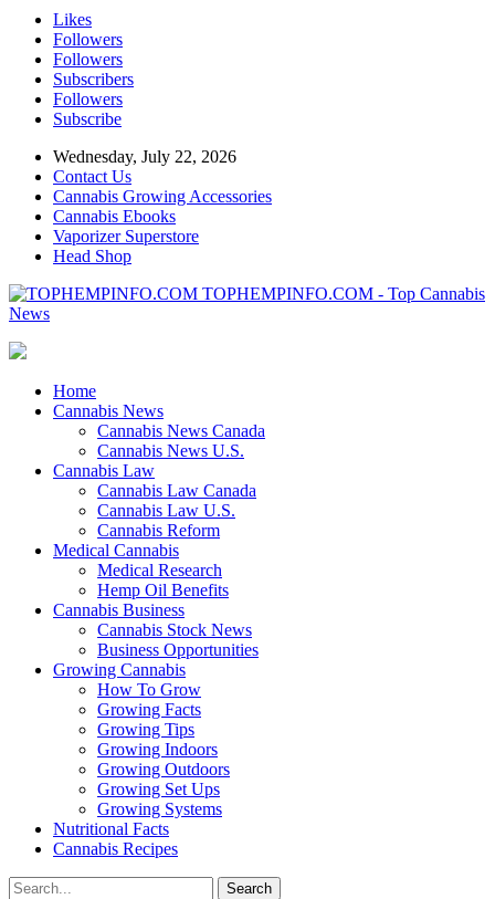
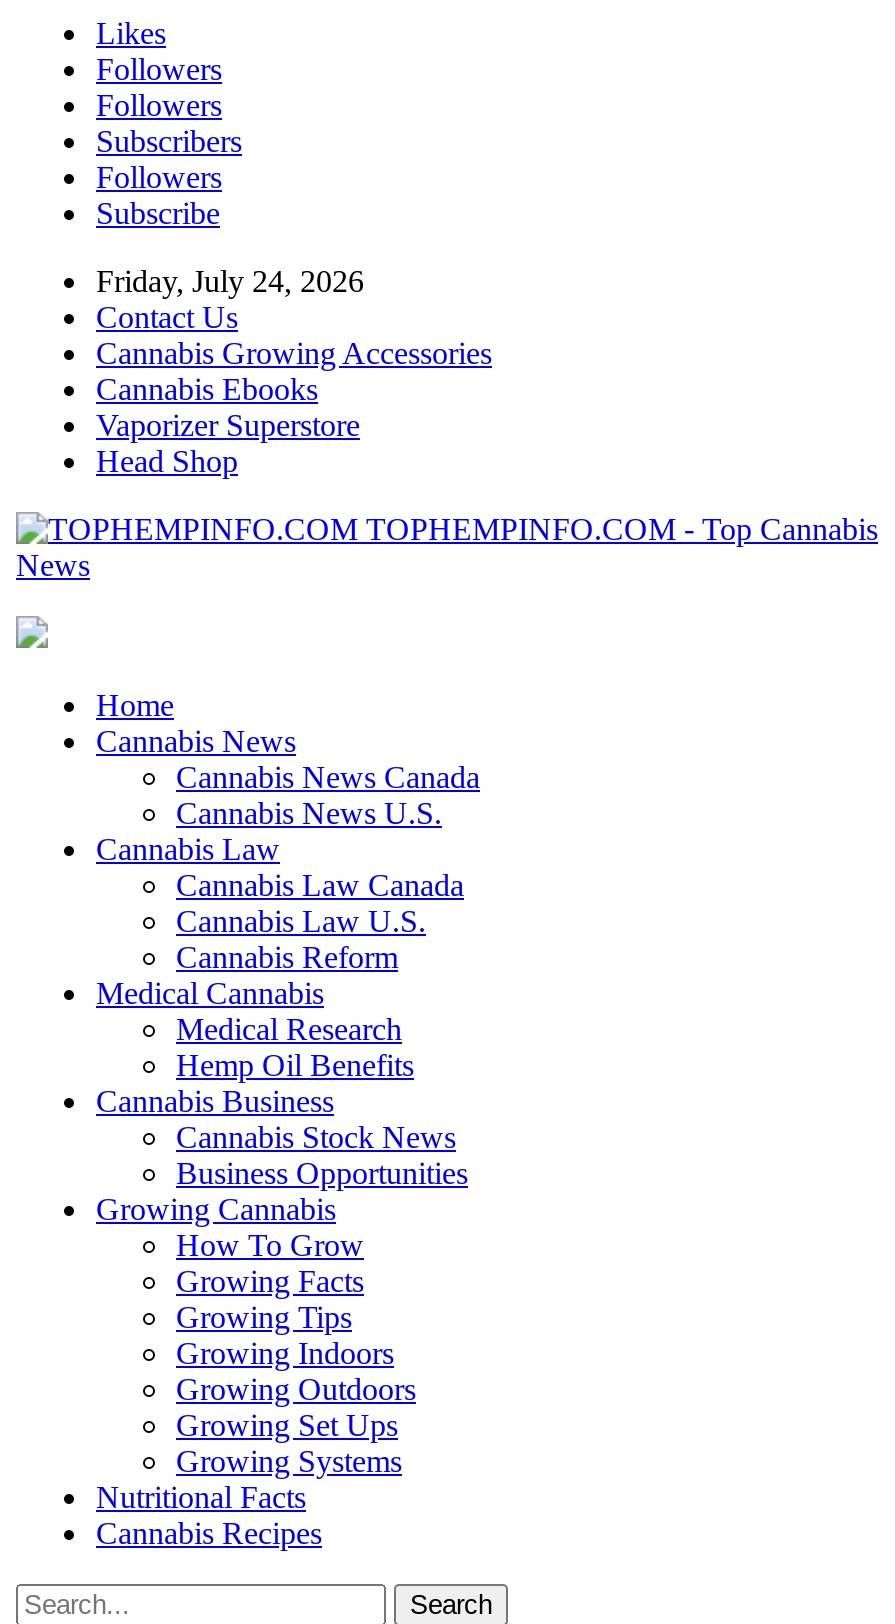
[53,147,236,166] Wednesday, July 22, 2026 -> [96,264,364,298] Friday, July 24, 2026

